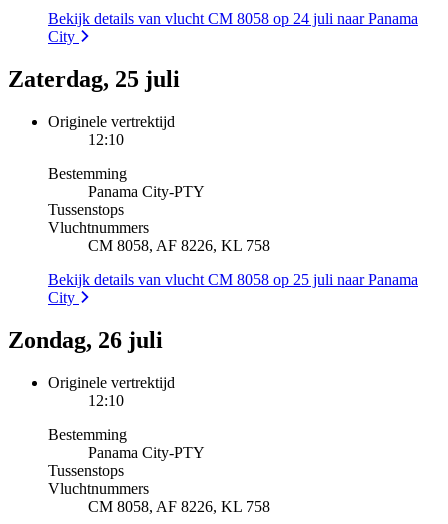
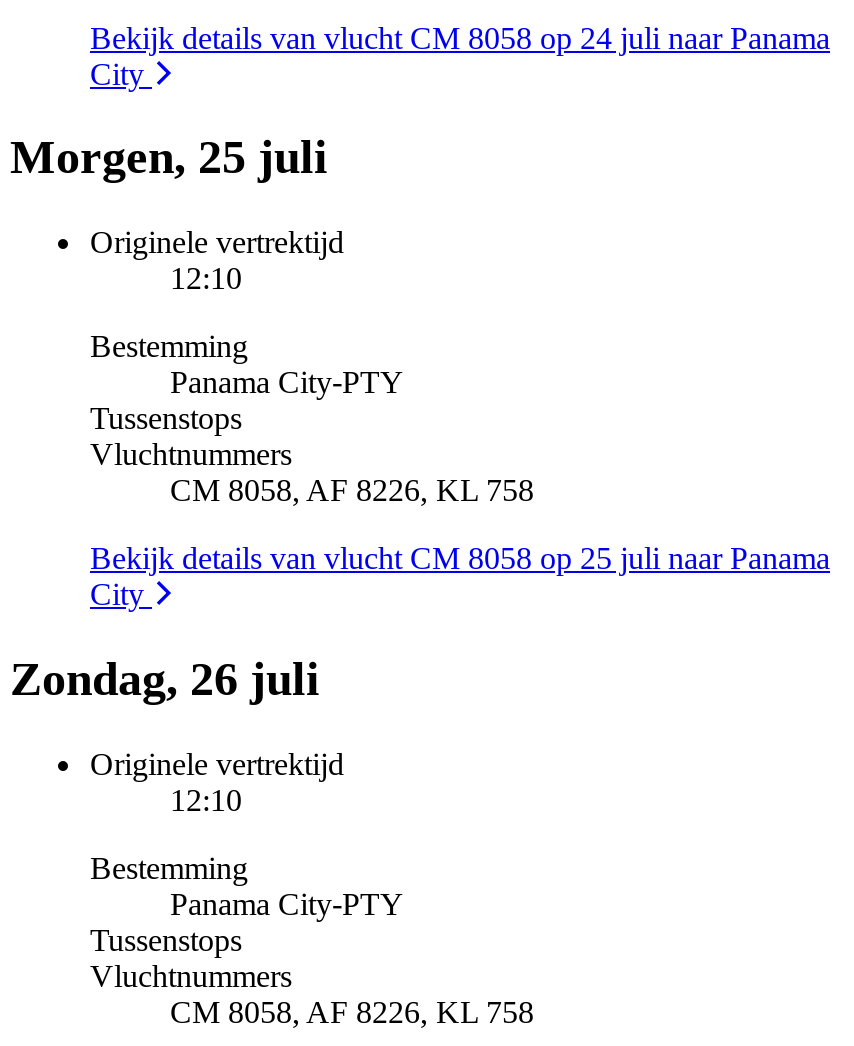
[8,66,180,92] Zaterdag, 25 juli -> [10,132,328,184] Morgen, 25 juli

